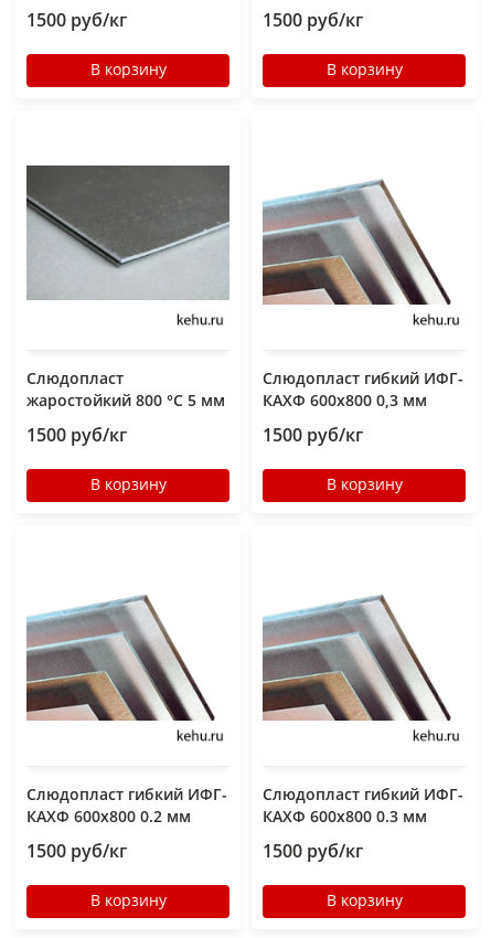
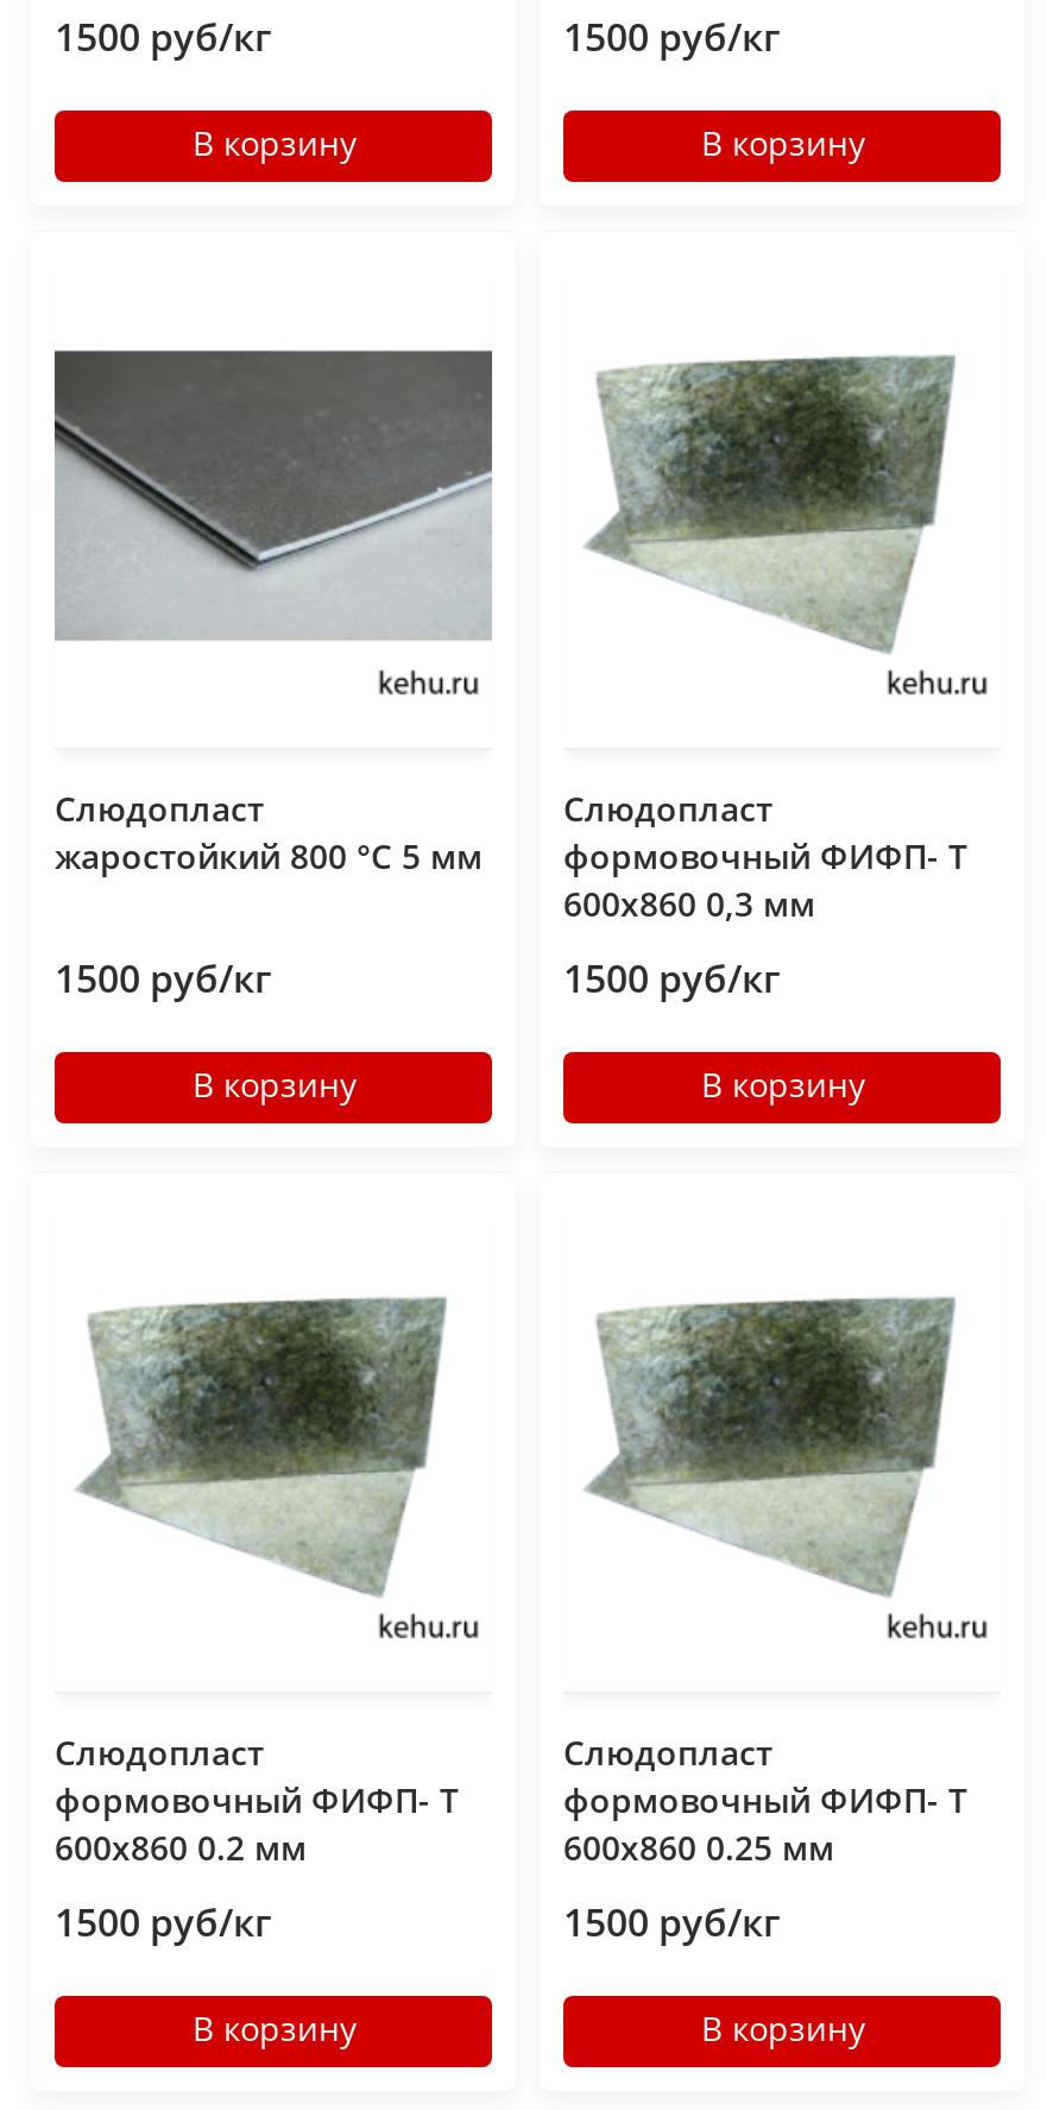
[261,168,451,306] [image] -> [563,353,967,650] [image]
[263,368,463,411] Слюдопласт гибкий ИФГ- | КАХФ 600x800 0,3 мм -> [563,787,967,927] Слюдопласт | формовочный ФИФП- Т | 600x860 0,3 мм
[25,584,214,722] [image] -> [55,1297,447,1594] [image]
[261,584,450,722] [image] -> [563,1297,955,1594] [image]
[26,783,227,826] Слюдопласт гибкий ИФГ- | КАХФ 600x800 0.2 мм -> [55,1729,459,1869] Слюдопласт | формовочный ФИФП- Т | 600x860 0.2 мм
[263,783,463,826] Слюдопласт гибкий ИФГ- | КАХФ 600x800 0.3 мм -> [563,1729,967,1869] Слюдопласт | формовочный ФИФП- Т | 600x860 0.25 мм

